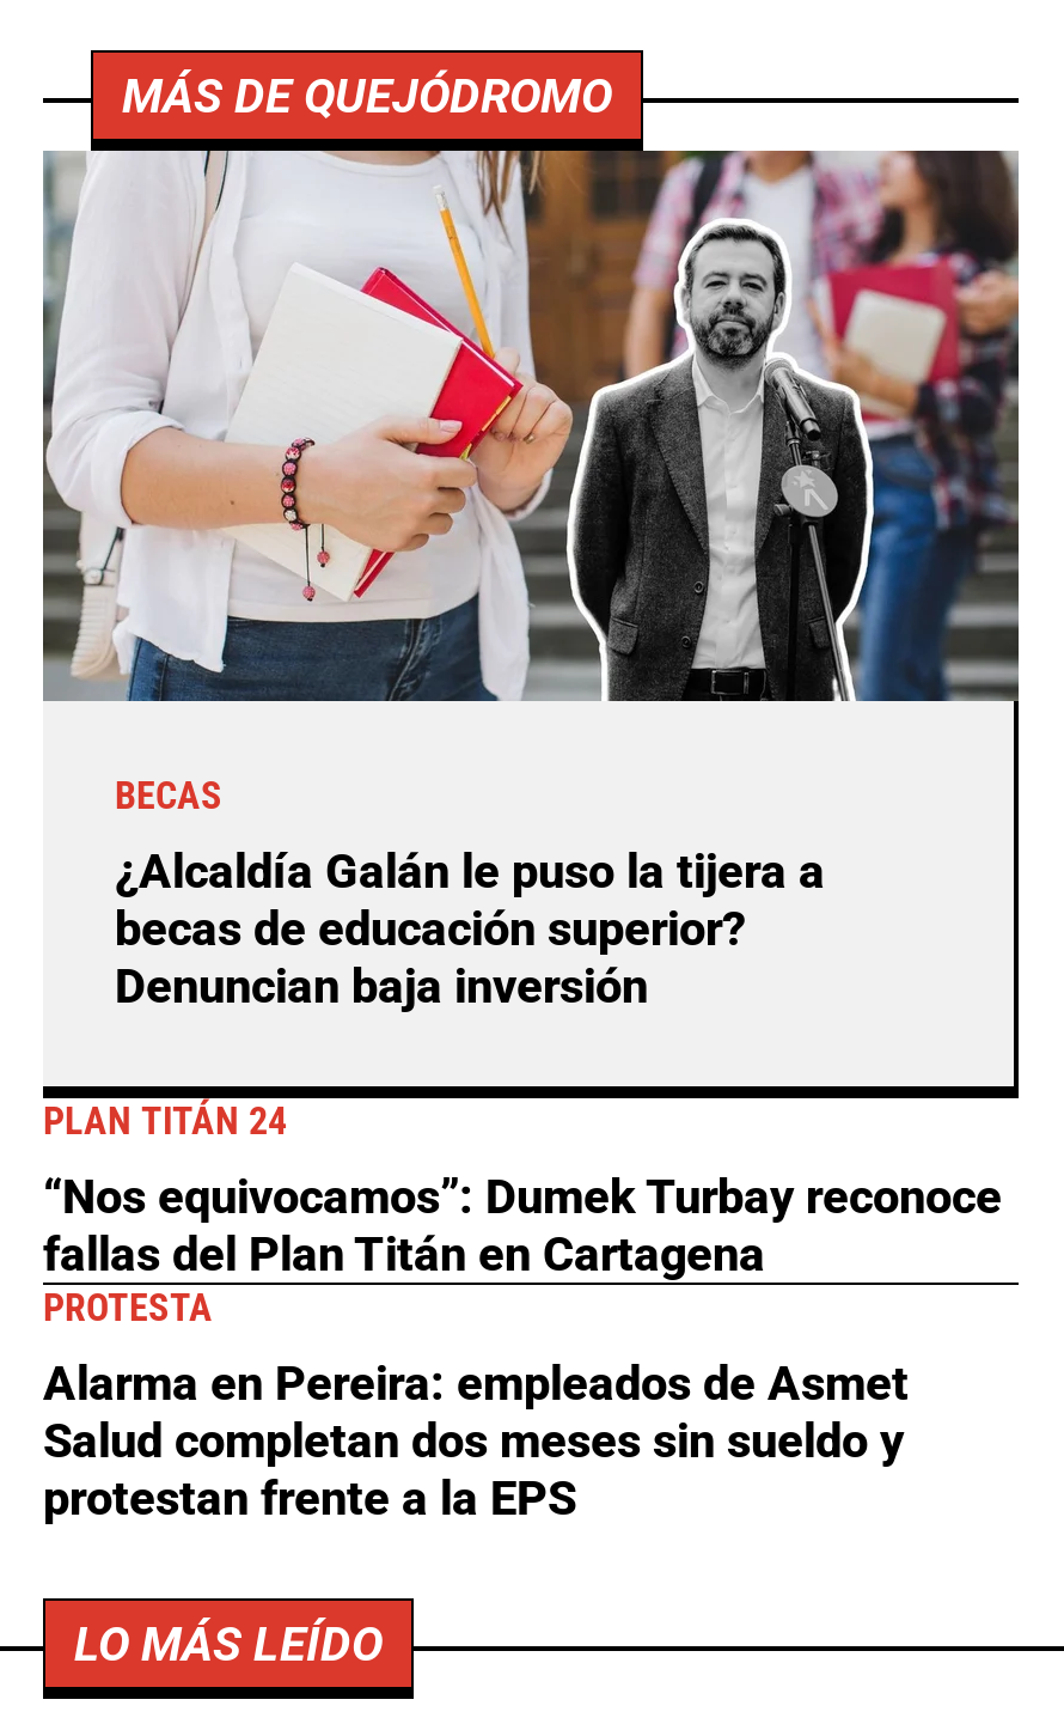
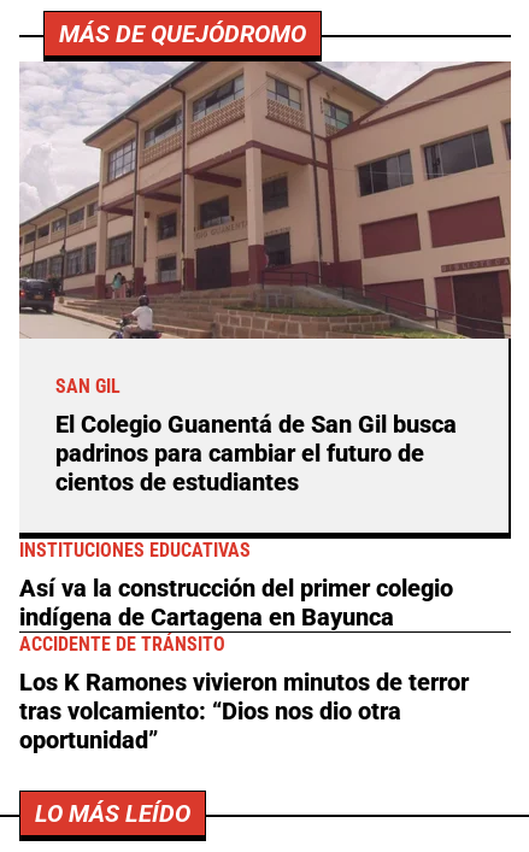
[41,148,1021,1013] [image] | BECAS | ¿Alcaldía Galán le puso la tijera a | becas de educación superior? | Denuncian baja inversión -> [19,60,512,496] [image] | SAN GIL | El Colegio Guanentá de San Gil busca | padrinos para cambiar el futuro de | cientos de estudiantes
[43,1097,1002,1525] PLAN TITÁN 24 | “Nos equivocamos”: Dumek Turbay reconoce | fallas del Plan Titán en Cartagena | PROTESTA | Alarma en Pereira: empleados de Asmet | Salud completan dos meses sin sueldo y | protestan frente a la EPS -> [19,538,469,754] INSTITUCIONES EDUCATIVAS | Así va la construcción del primer colegio | indígena de Cartagena en Bayunca | ACCIDENTE DE TRÁNSITO | Los K Ramones vivieron minutos de terror | tras volcamiento: “Dios nos dio otra | oportunidad”

